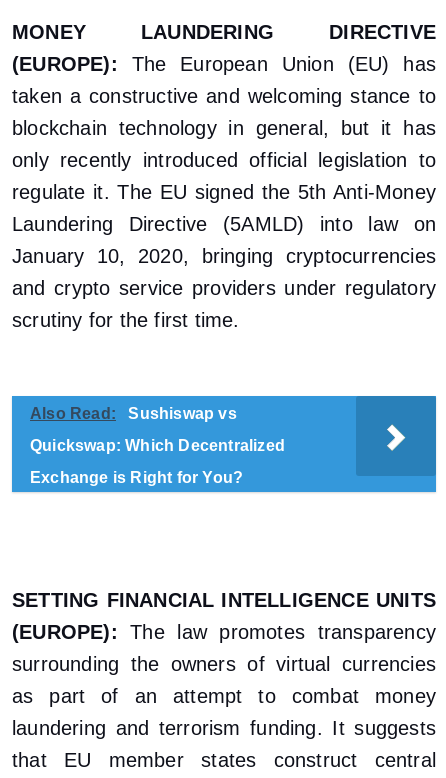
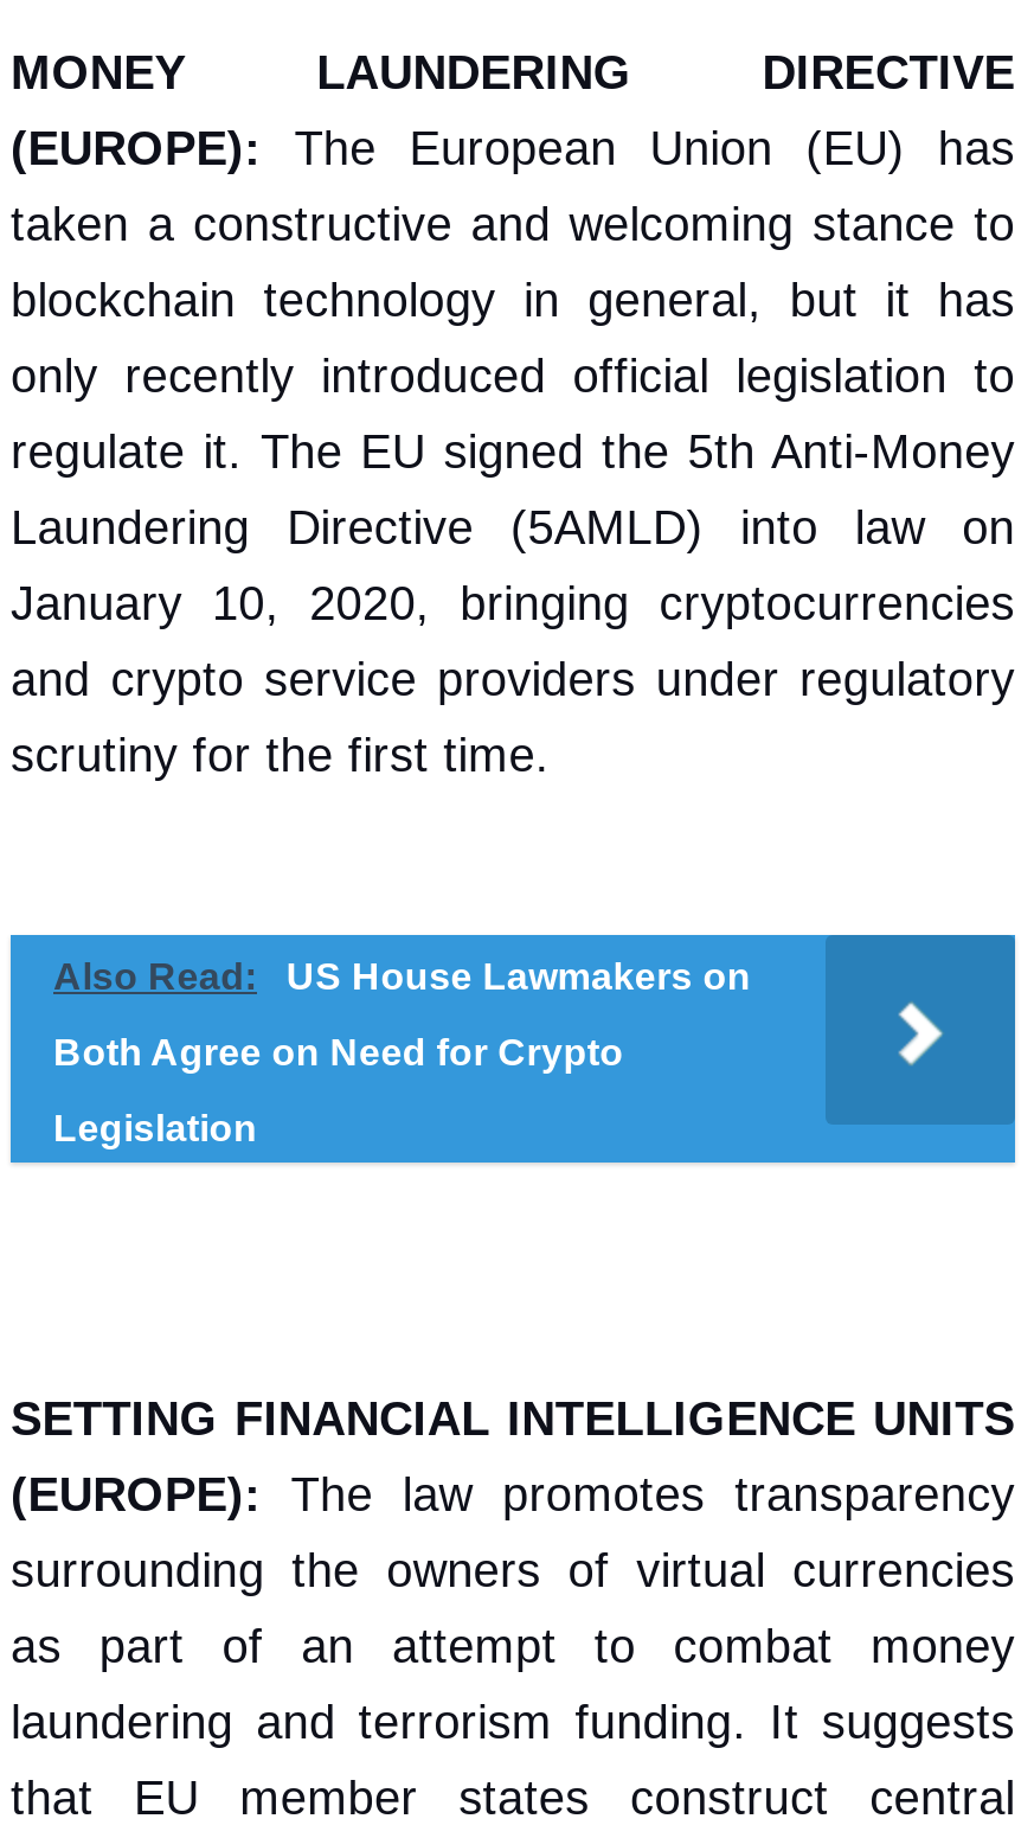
[128,405,237,422] Sushiswap vs -> [286,957,751,997] US House Lawmakers on
[30,437,285,454] Quickswap: Which Decentralized -> [53,1033,624,1073] Both Agree on Need for Crypto
[30,469,243,486] Exchange is Right for You? -> [53,1109,257,1149] Legislation

